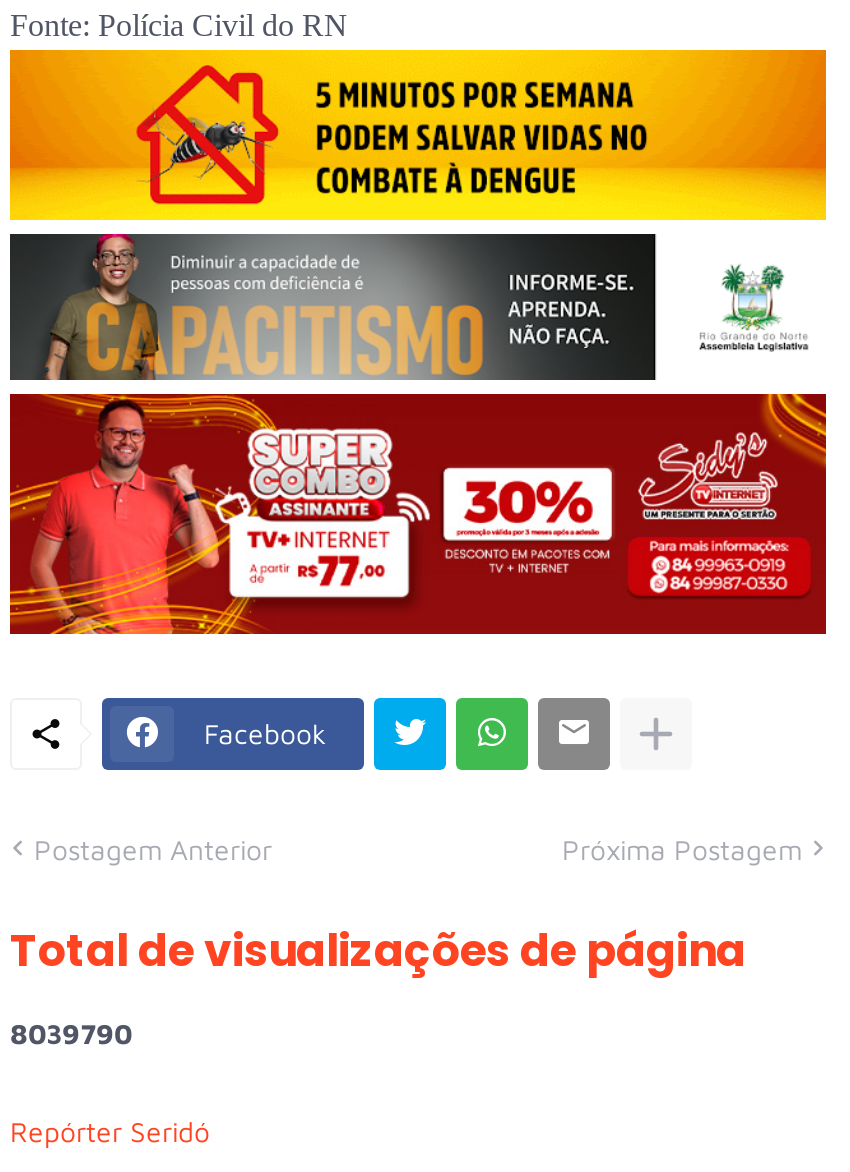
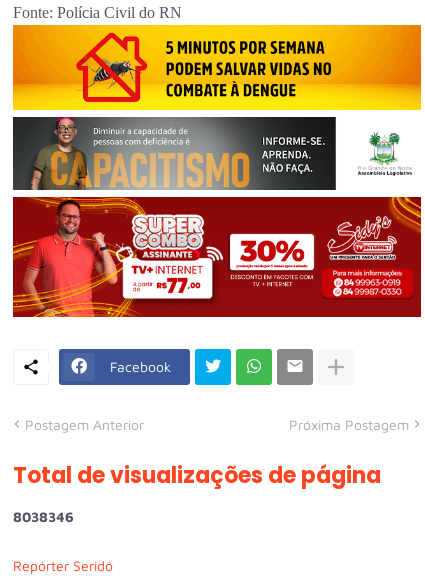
[10,1016,132,1050] 8039790 -> [13,508,74,525] 8038346

